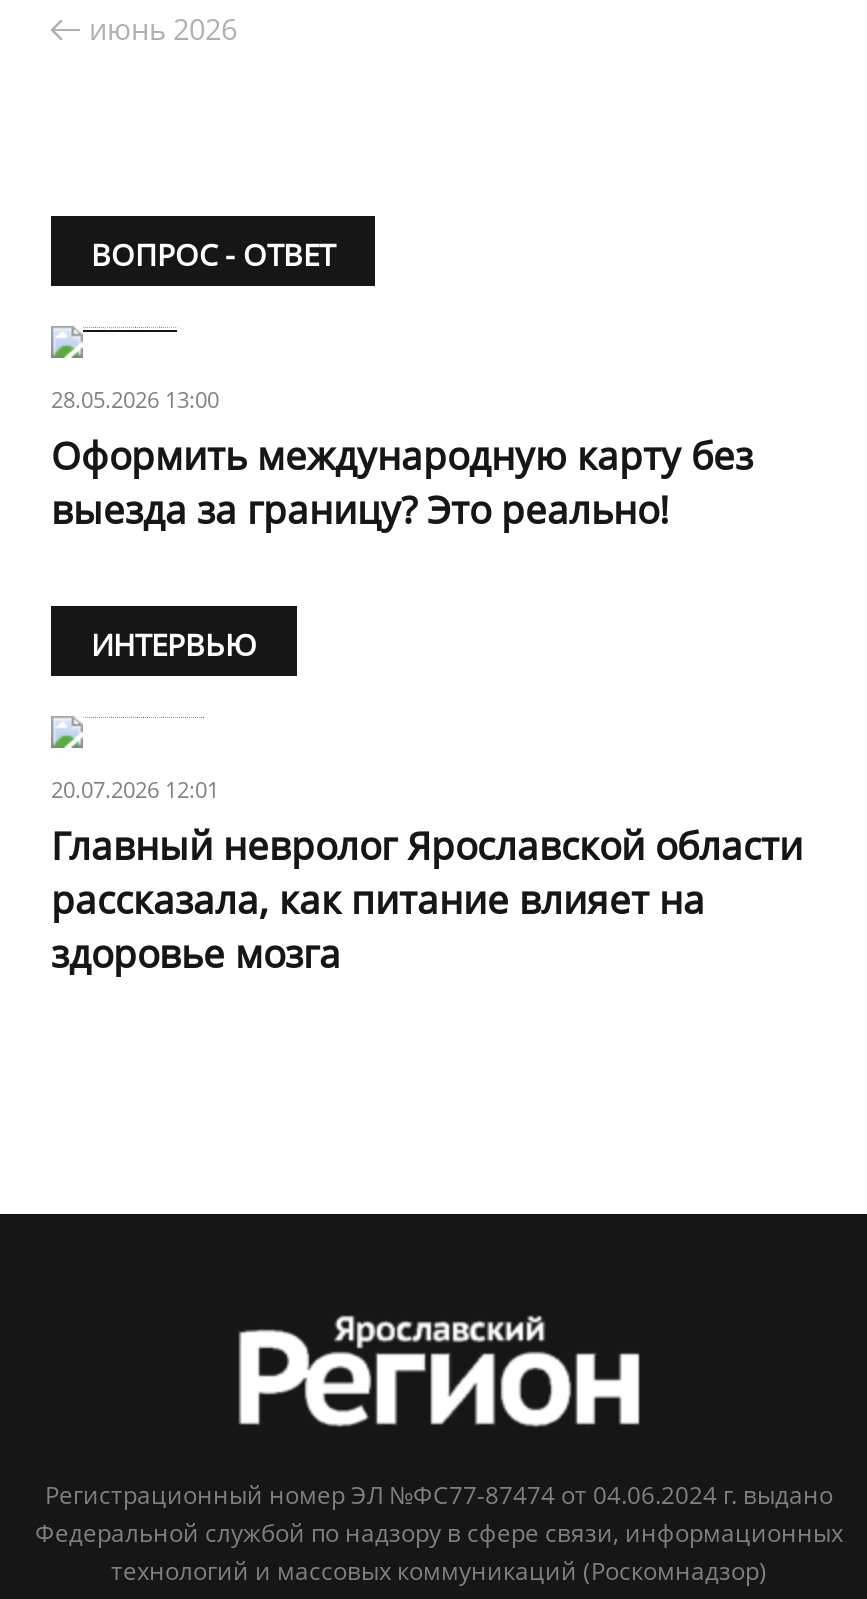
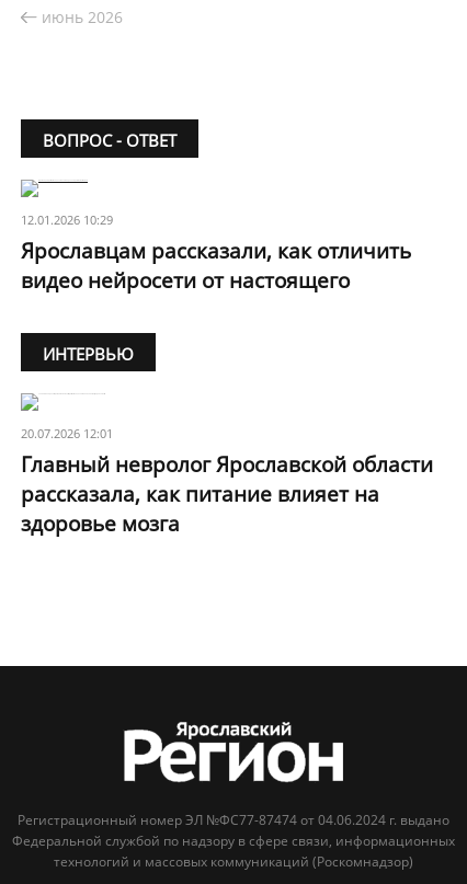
[51,383,753,535] 28.05.2026 13:00 | Оформить международную карту без | выезда за границу? Это реально! -> [21,211,411,294] 12.01.2026 10:29 | Ярославцам рассказали, как отличить | видео нейросети от настоящего

